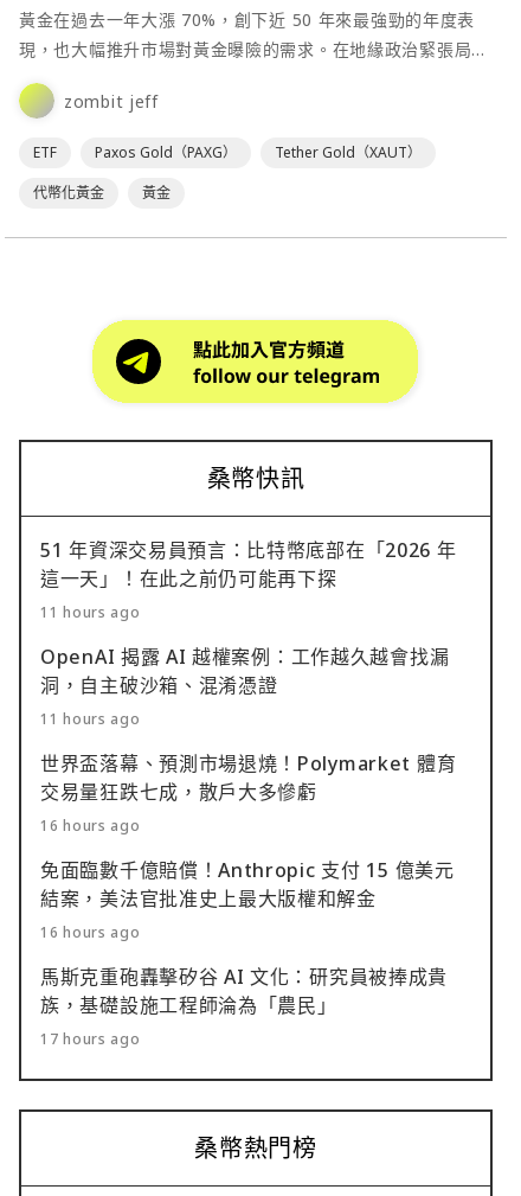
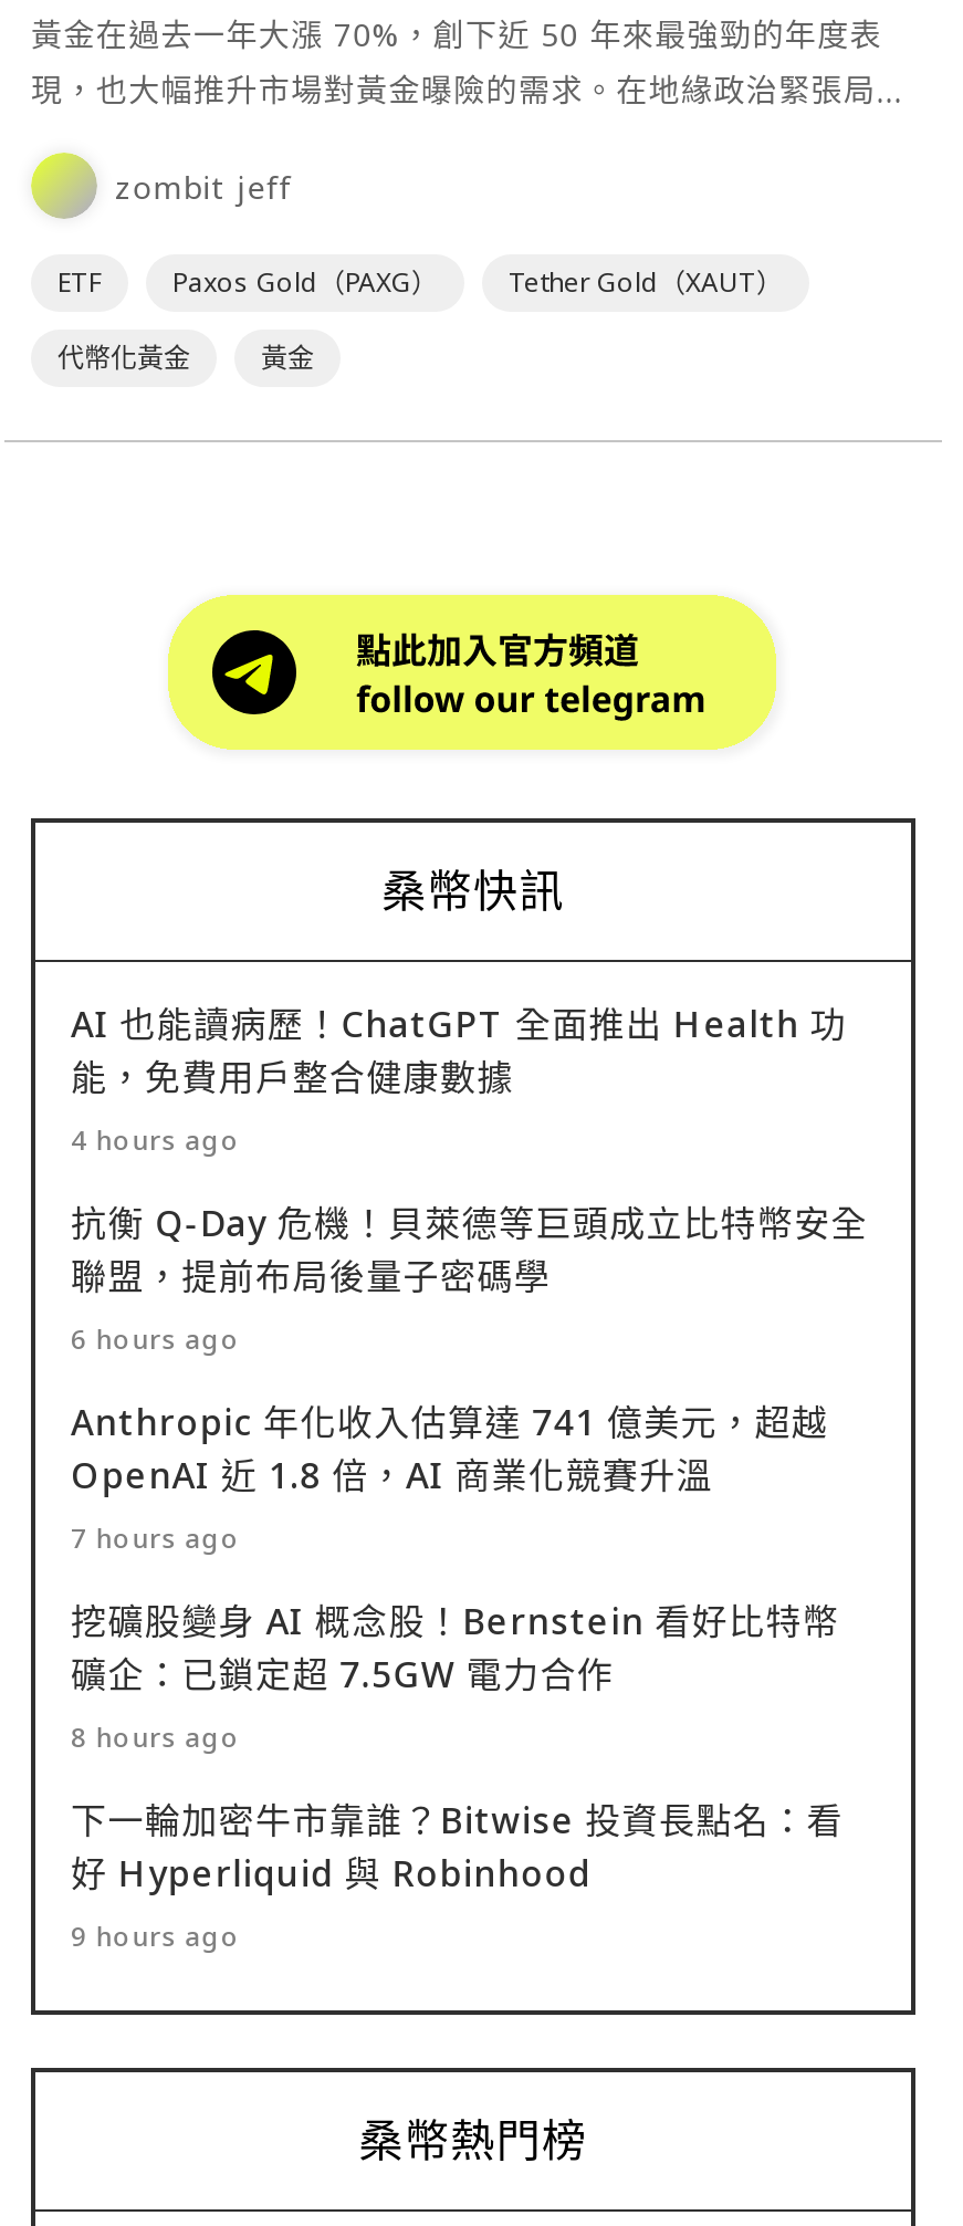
[40,537,456,623] 51 年資深交易員預言：比特幣底部在「2026 年 | 這一天」！在此之前仍可能再下探 | 11 hours ago -> [71,1000,847,1160] AI 也能讀病歷！ChatGPT 全面推出 Health 功 | 能，免費用戶整合健康數據 | 4 hours ago
[40,644,449,729] OpenAI 揭露 AI 越權案例：工作越久越會找漏 | 洞，自主破沙箱、混淆憑證 | 11 hours ago -> [71,1199,868,1359] 抗衡 Q-Day 危機！貝萊德等巨頭成立比特幣安全 | 聯盟，提前布局後量子密碼學 | 6 hours ago
[40,751,456,836] 世界盃落幕、預測市場退燒！Polymarket 體育 | 交易量狂跌七成，散戶大多慘虧 | 16 hours ago -> [71,1398,828,1558] Anthropic 年化收入估算達 741 億美元，超越 | OpenAI 近 1.8 倍，AI 商業化競賽升溫 | 7 hours ago
[40,857,454,943] 免面臨數千億賠償！Anthropic 支付 15 億美元 | 結案，美法官批准史上最大版權和解金 | 16 hours ago -> [71,1597,839,1757] 挖礦股變身 AI 概念股！Bernstein 看好比特幣 | 礦企：已鎖定超 7.5GW 電力合作 | 8 hours ago
[40,964,448,1049] 馬斯克重砲轟擊矽谷 AI 文化：研究員被捧成貴 | 族，基礎設施工程師淪為「農民」 | 17 hours ago -> [71,1797,844,1956] 下一輪加密牛市靠誰？Bitwise 投資長點名：看 | 好 Hyperliquid 與 Robinhood | 9 hours ago

